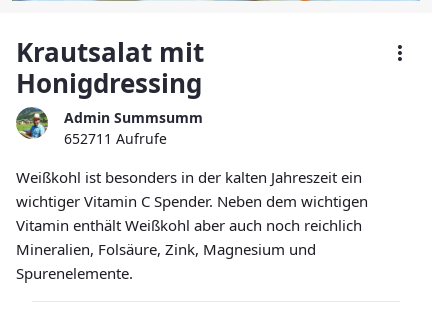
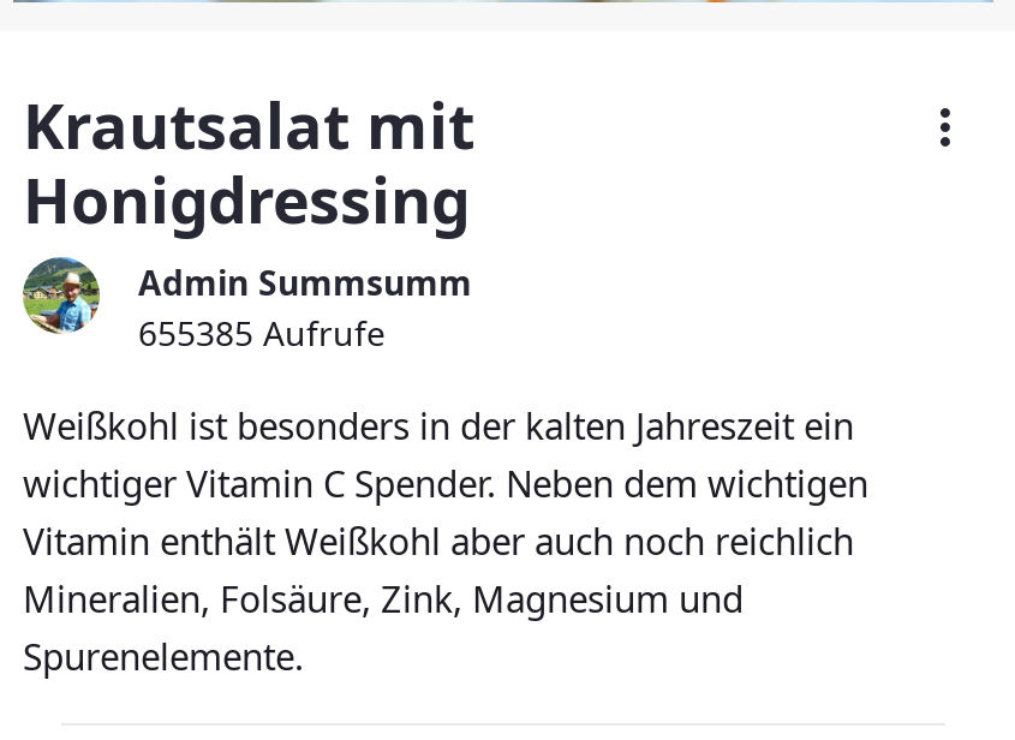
[64,129,167,148] 652711 Aufrufe -> [138,309,386,355] 655385 Aufrufe

